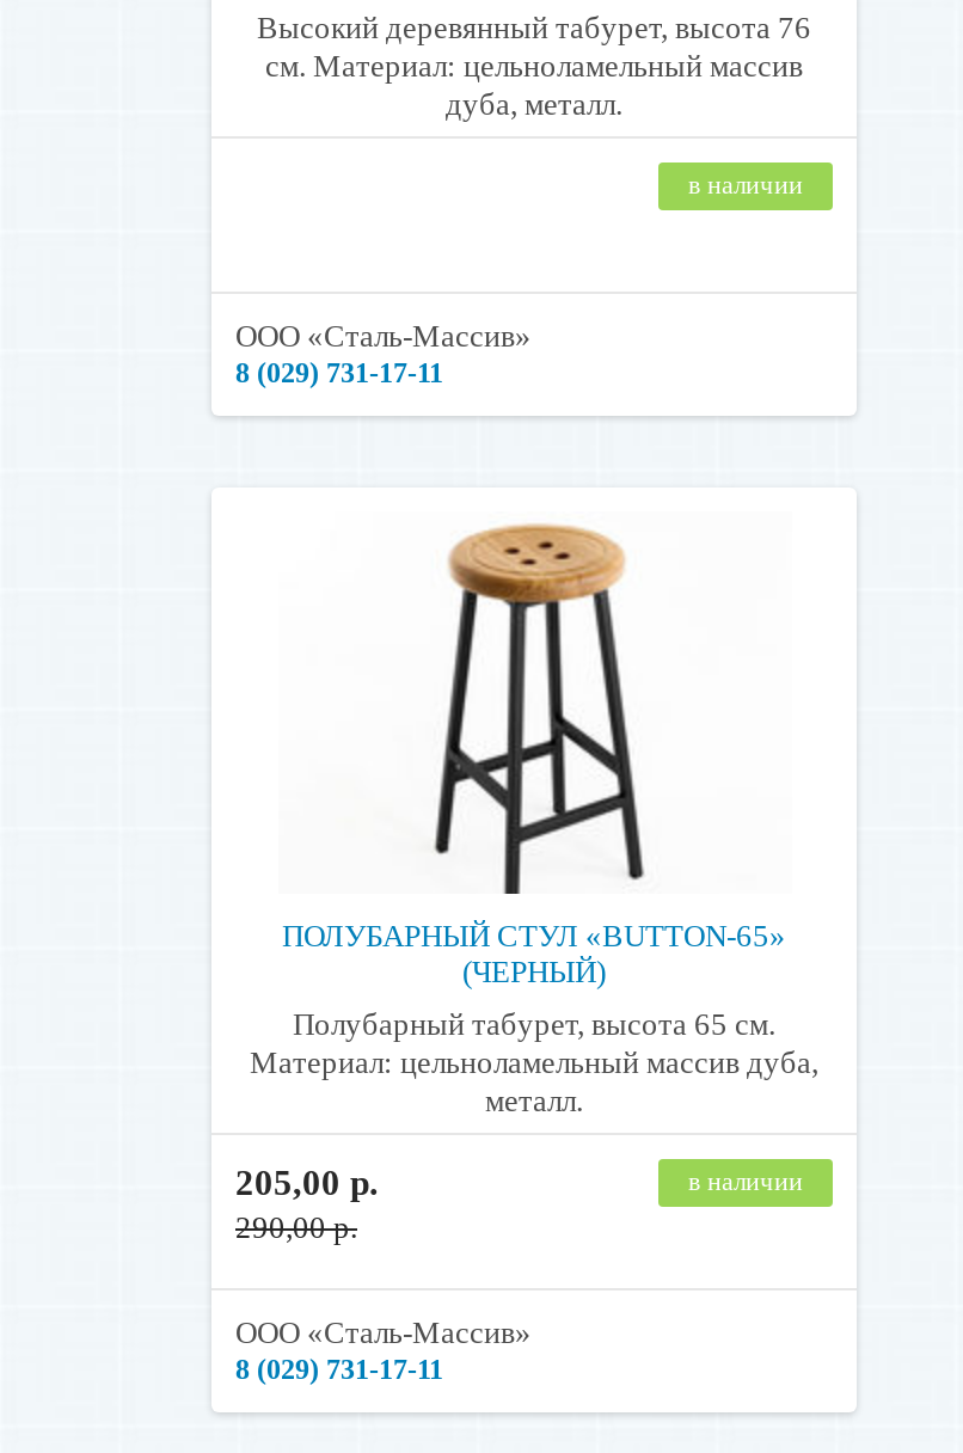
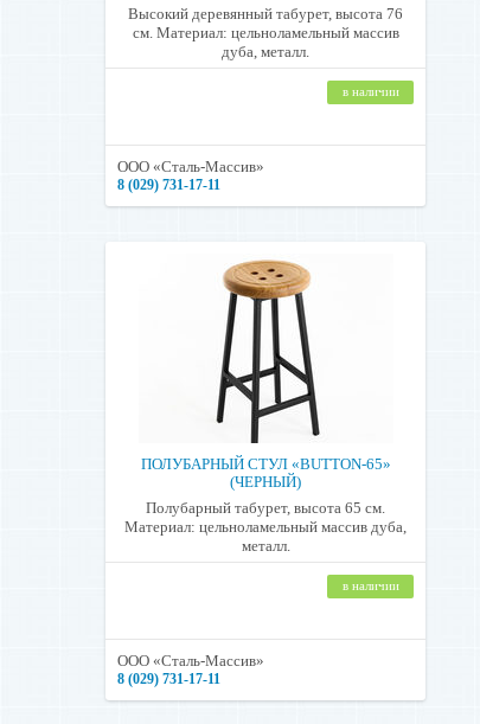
[235,1164,379,1245] 205,00 р. | 290,00 р. -> none

